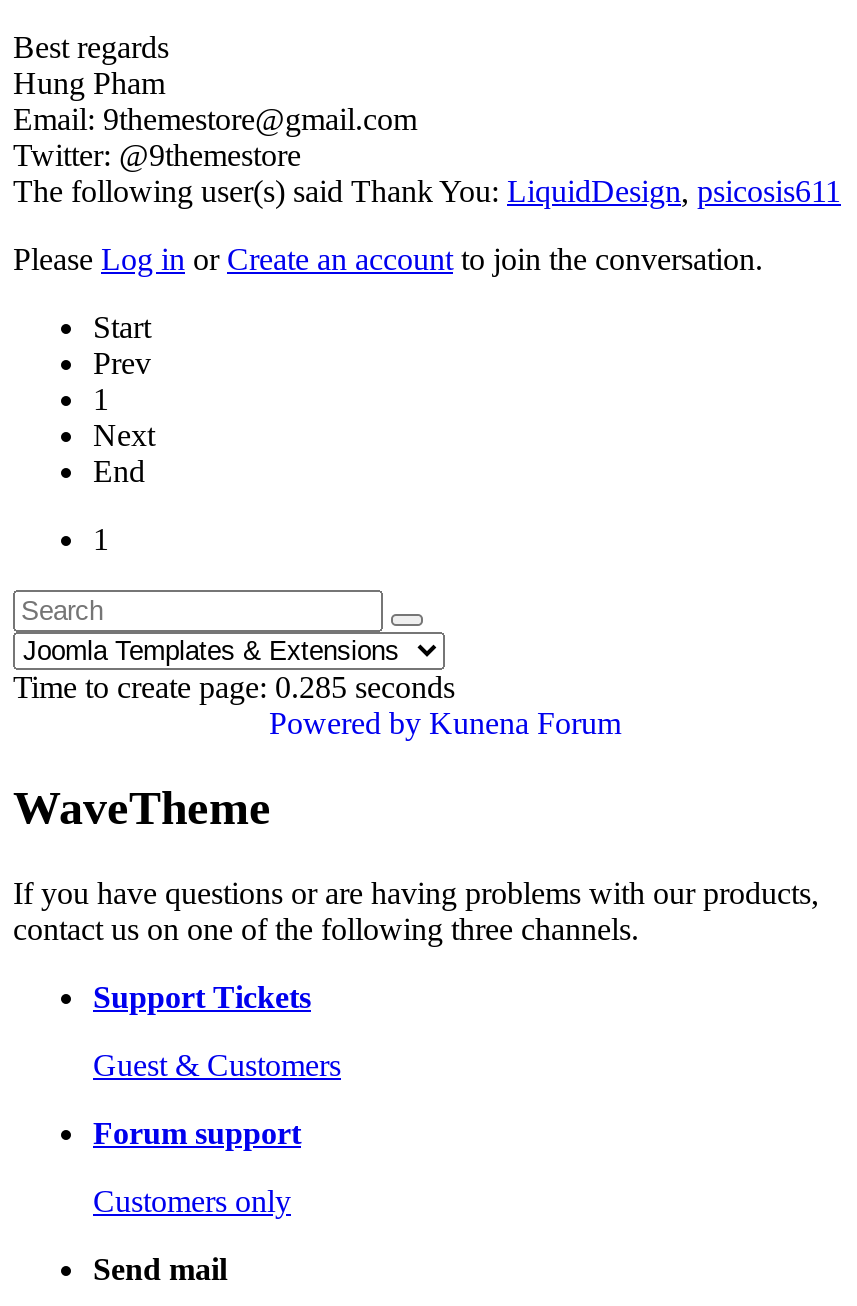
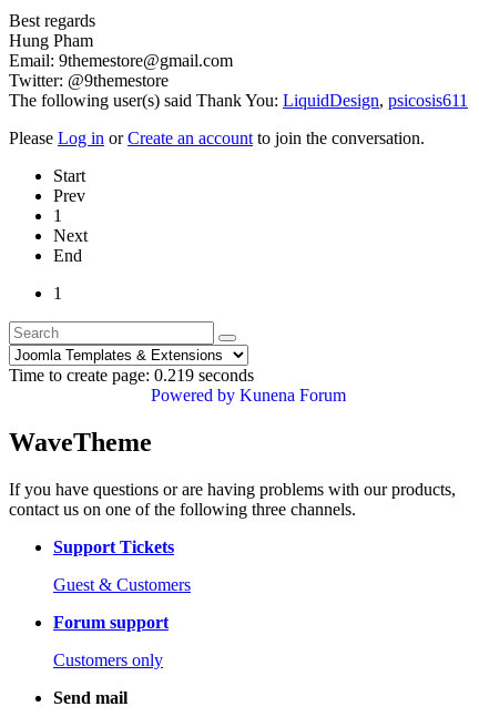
[13,671,455,705] Time to create page: 0.285 seconds -> [9,366,254,385] Time to create page: 0.219 seconds

